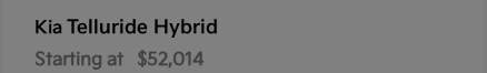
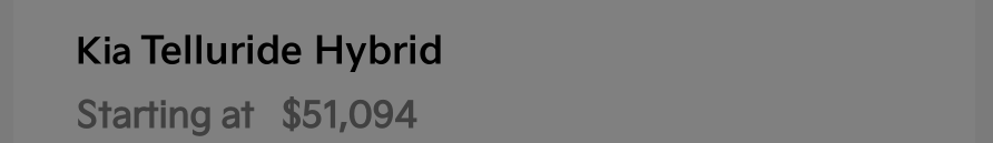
[34,50,203,71] Starting at $52,014 -> [76,96,416,138] Starting at $51,094

